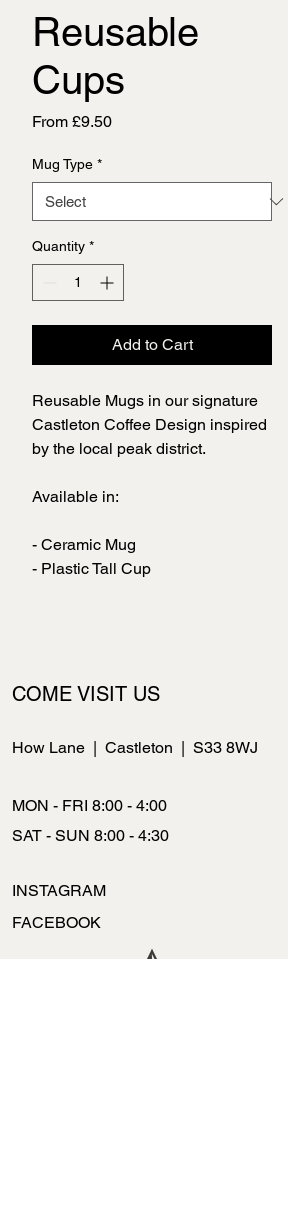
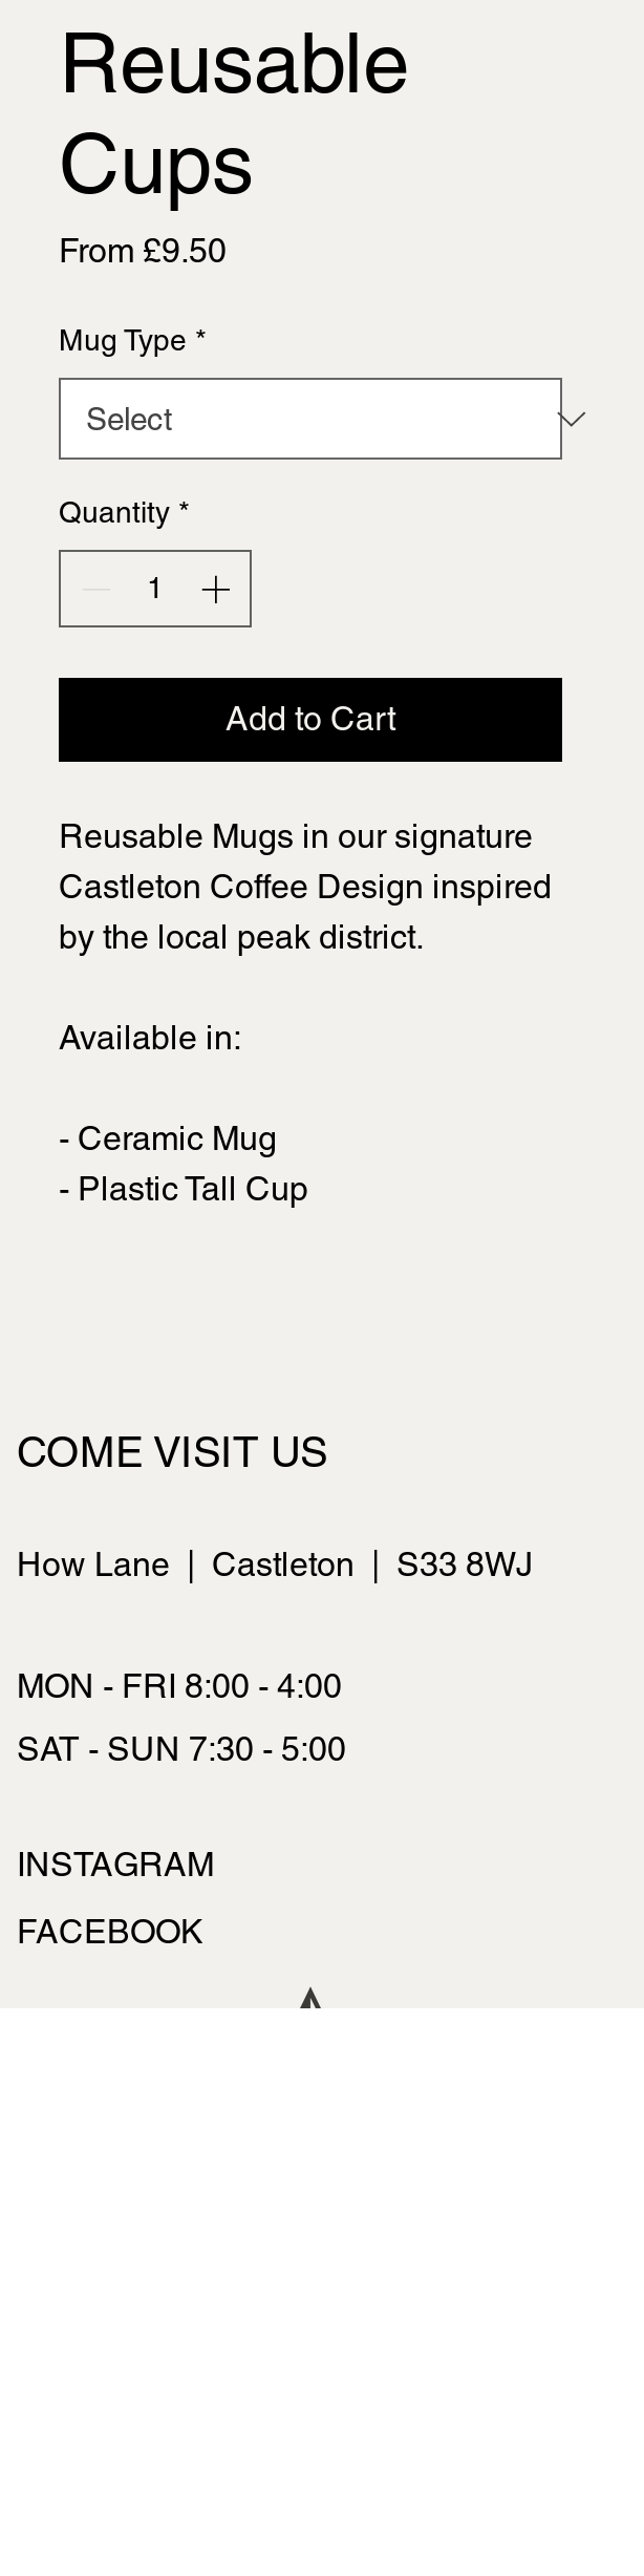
[12,826,169,845] SAT - SUN 8:00 - 4:30 -> [17,1729,346,1769] SAT - SUN 7:30 - 5:00

